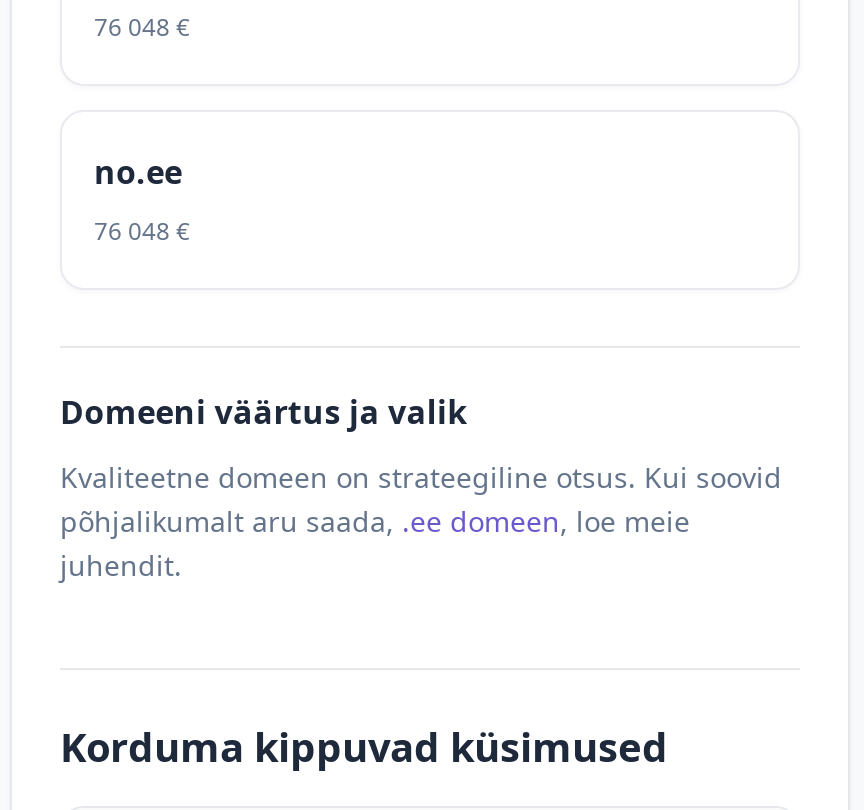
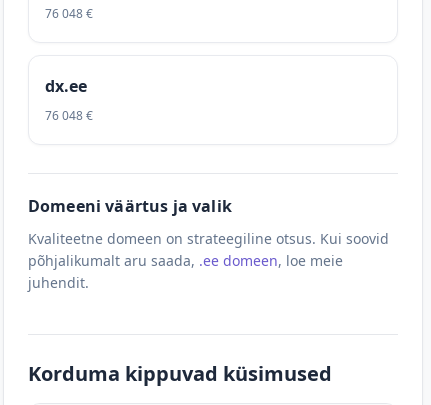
[94,150,182,194] no.ee -> [45,75,87,97] dx.ee

